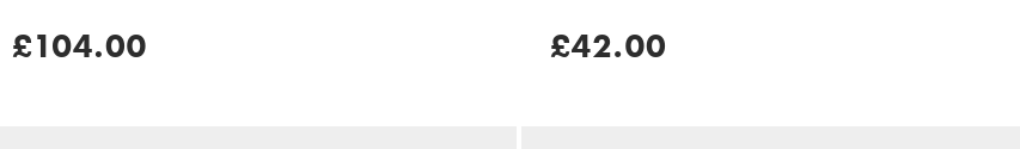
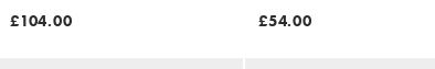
[550,23,667,66] £42.00 -> [258,10,312,30] £54.00

